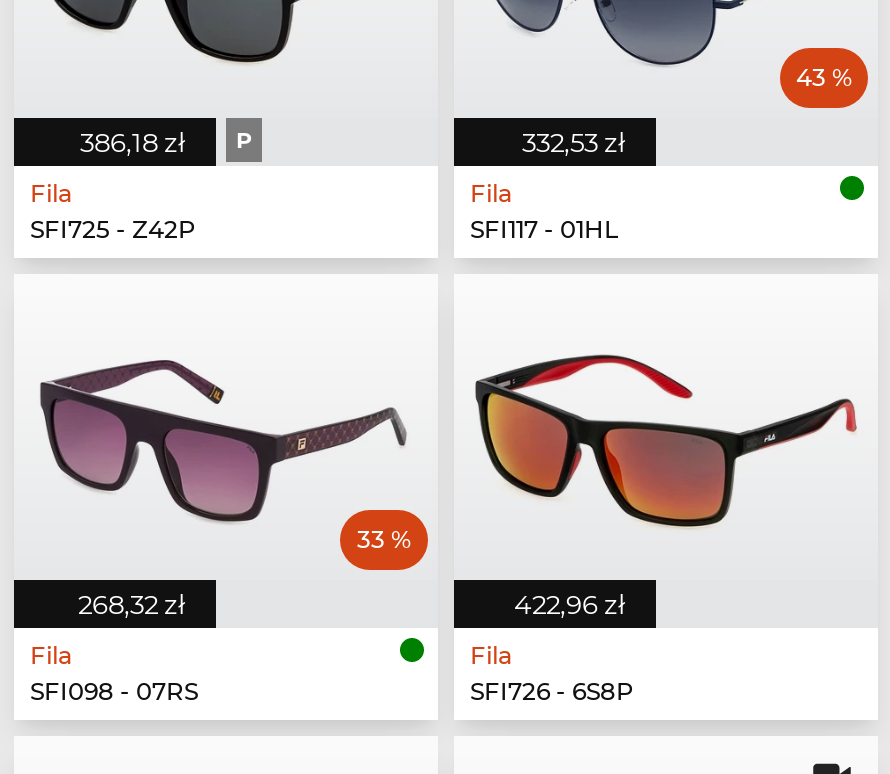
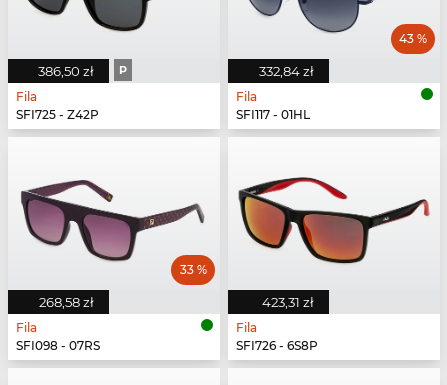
[80,126,252,158] 386,18 zł P -> [38,63,127,79] 386,50 zł P
[522,126,626,158] 332,53 zł -> [259,63,314,79] 332,84 zł
[78,588,186,620] 268,32 zł -> [39,294,94,310] 268,58 zł
[514,588,626,620] 422,96 zł -> [262,294,314,310] 423,31 zł

